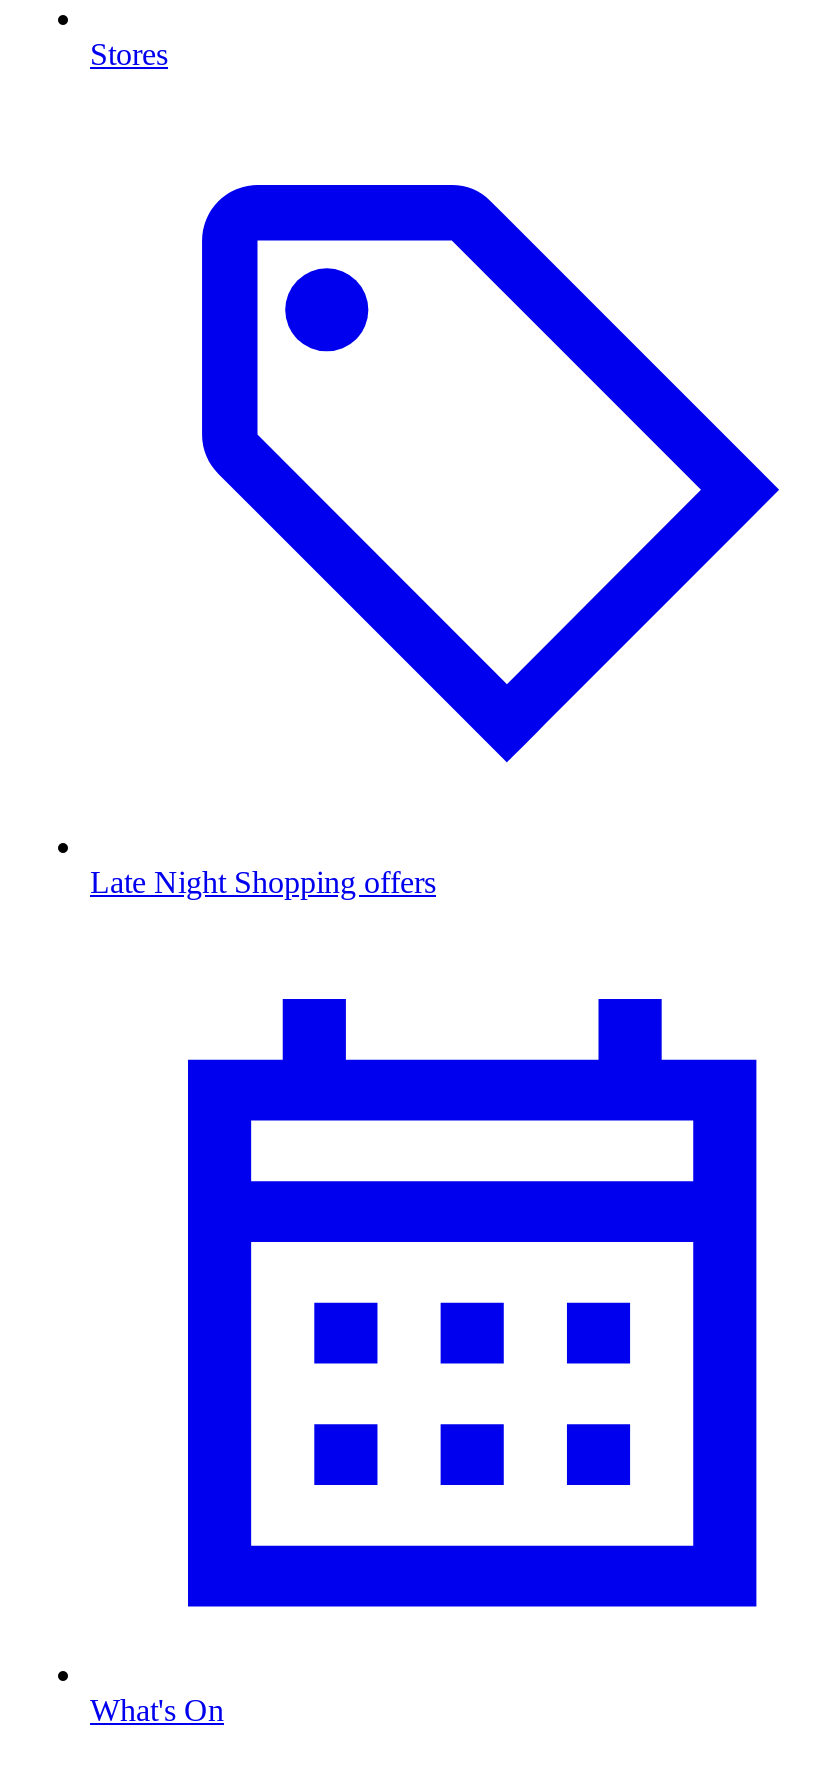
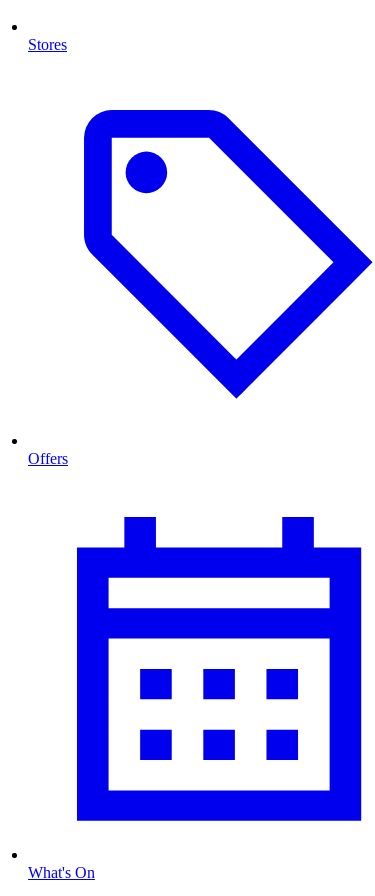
[90,866,436,900] Late Night Shopping offers -> [28,450,68,467] Offers

